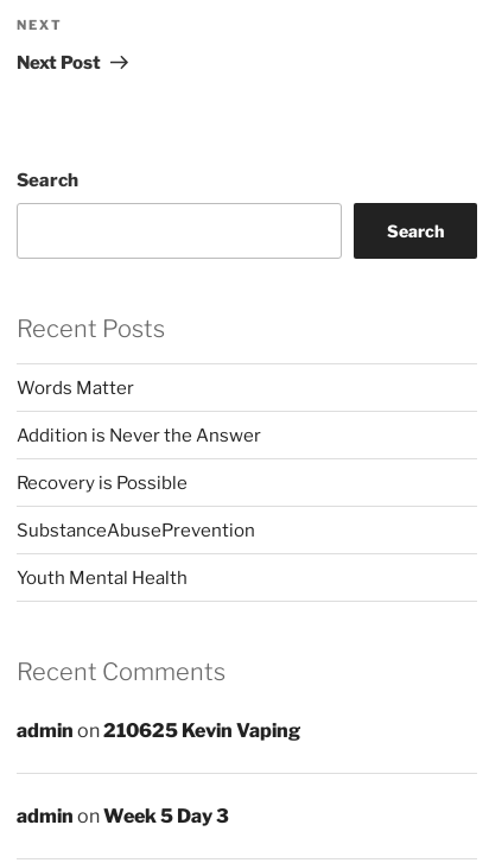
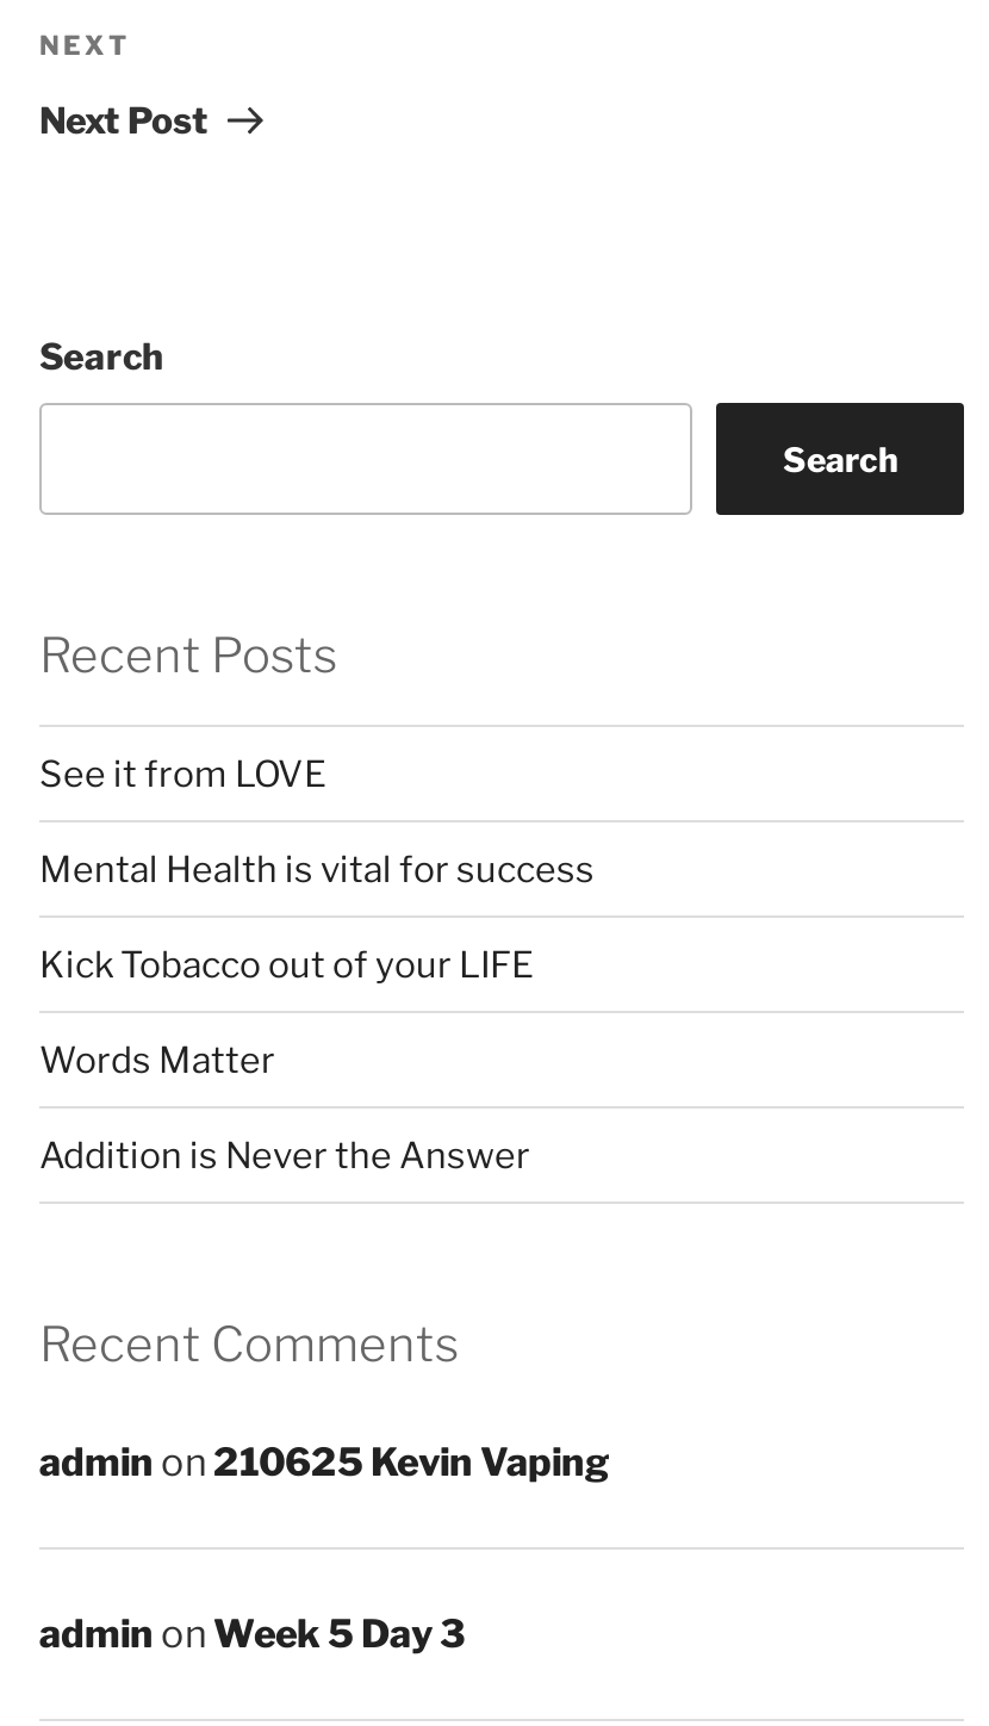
none -> [39,753,595,986] See it from LOVE | Mental Health is vital for success | Kick Tobacco out of your LIFE
moved [17,377,261,446] -> [39,1039,530,1177]: Words Matter | Addition is Never the Answer
[17,472,255,589] Recovery is Possible | SubstanceAbusePrevention | Youth Mental Health -> none

